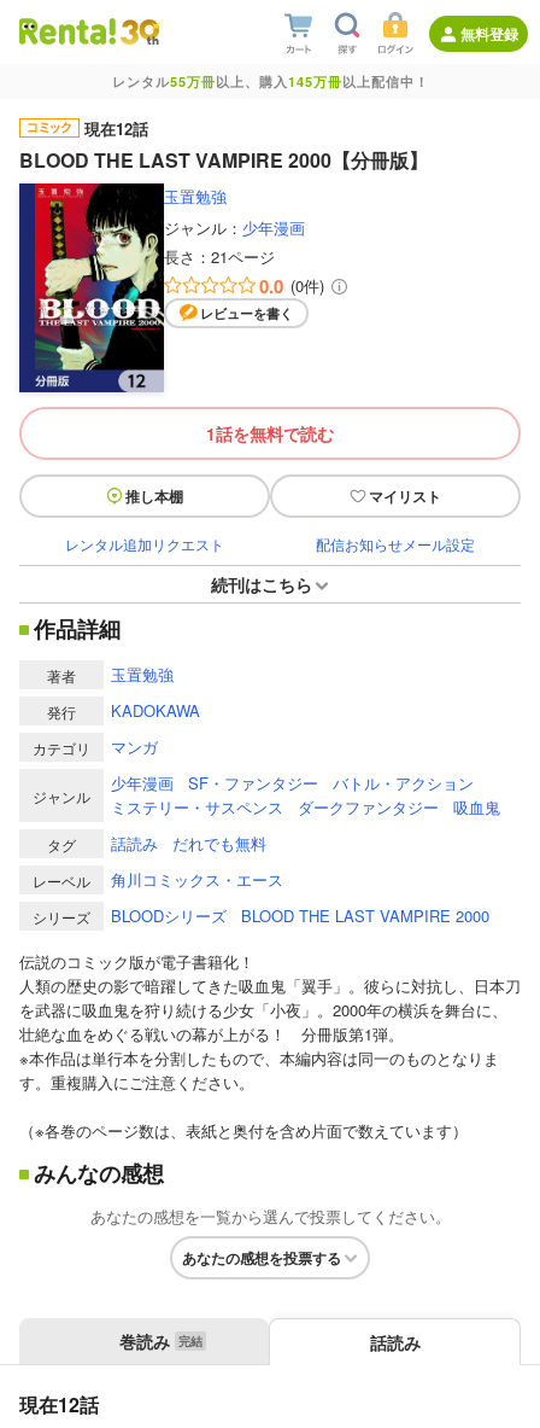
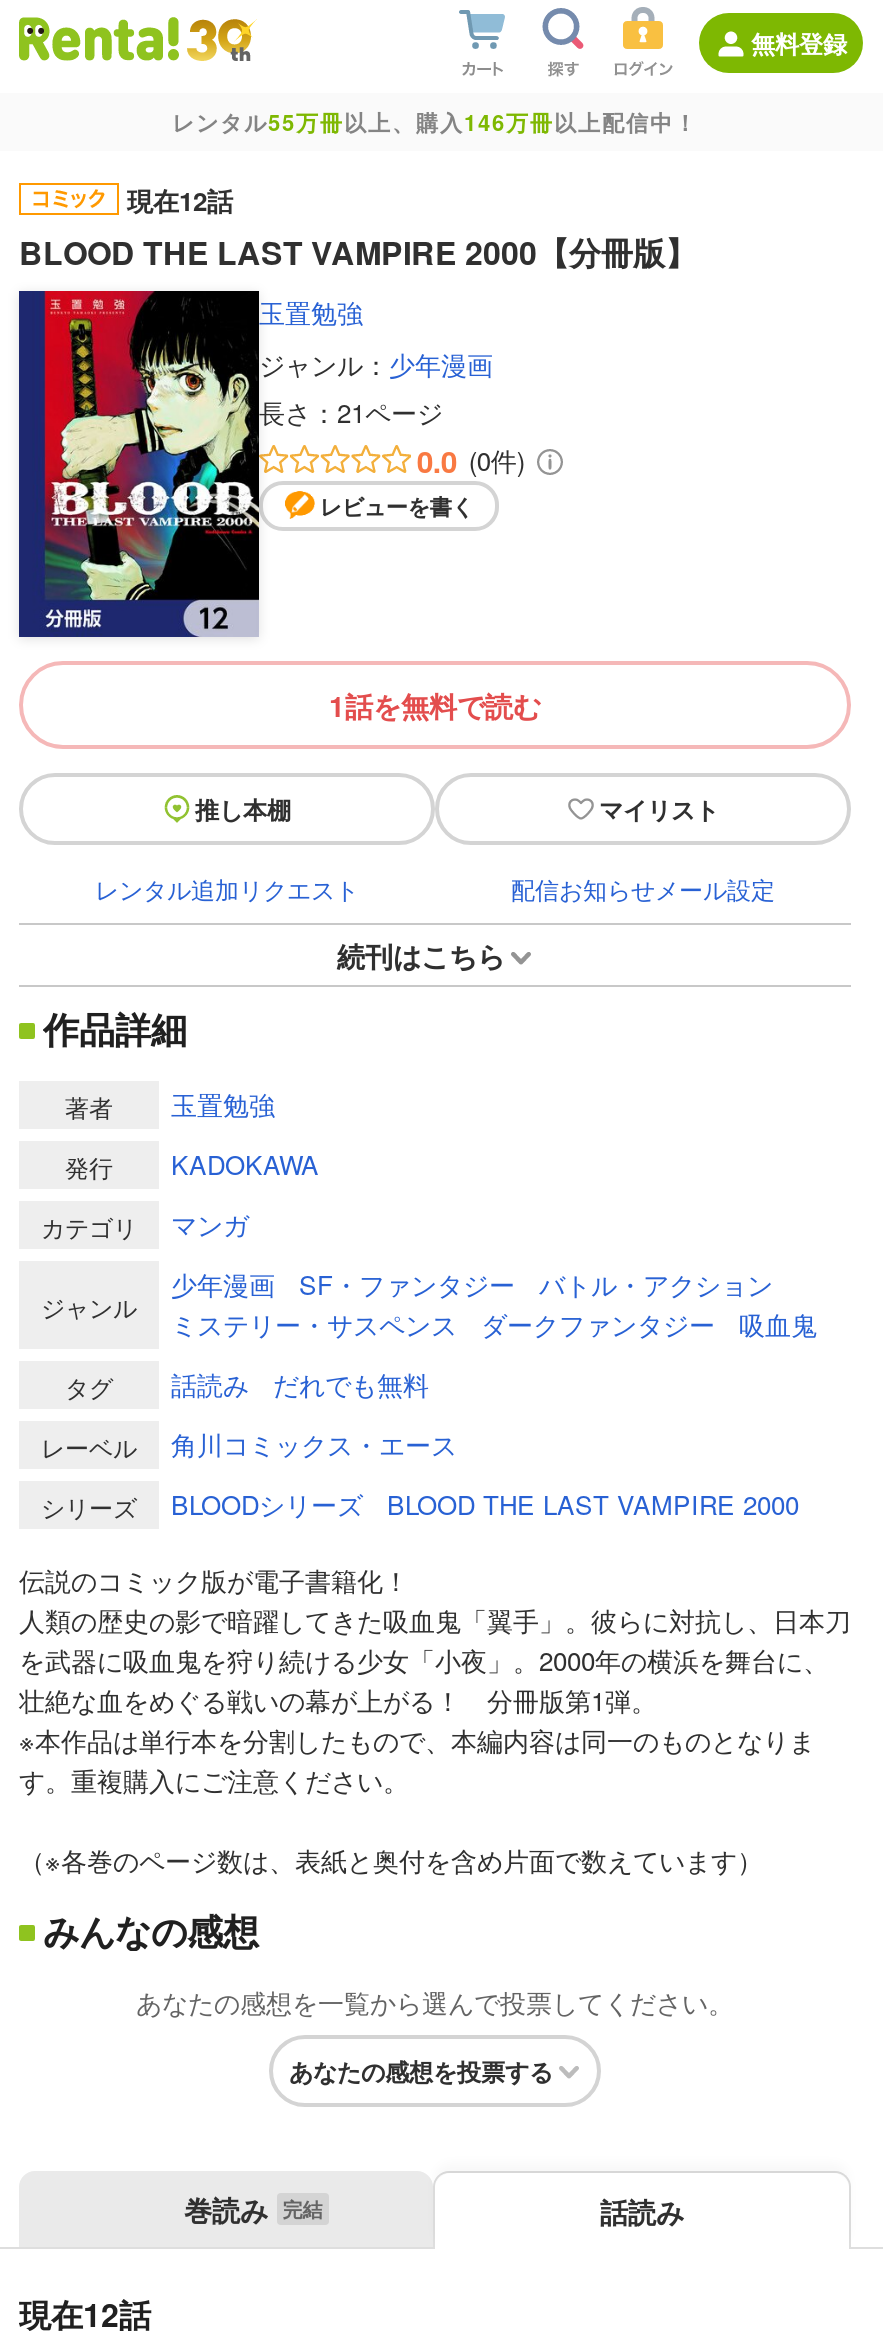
[111,72,429,91] レンタル55万冊以上、購入145万冊以上配信中！ -> [172,107,698,137] レンタル55万冊以上、購入146万冊以上配信中！

